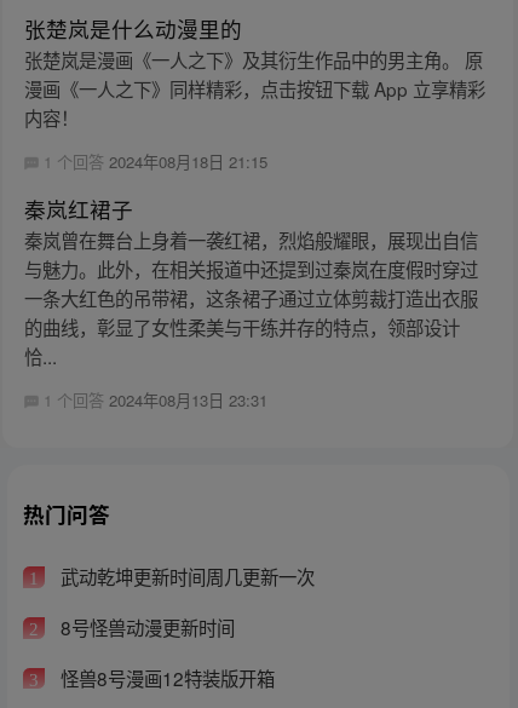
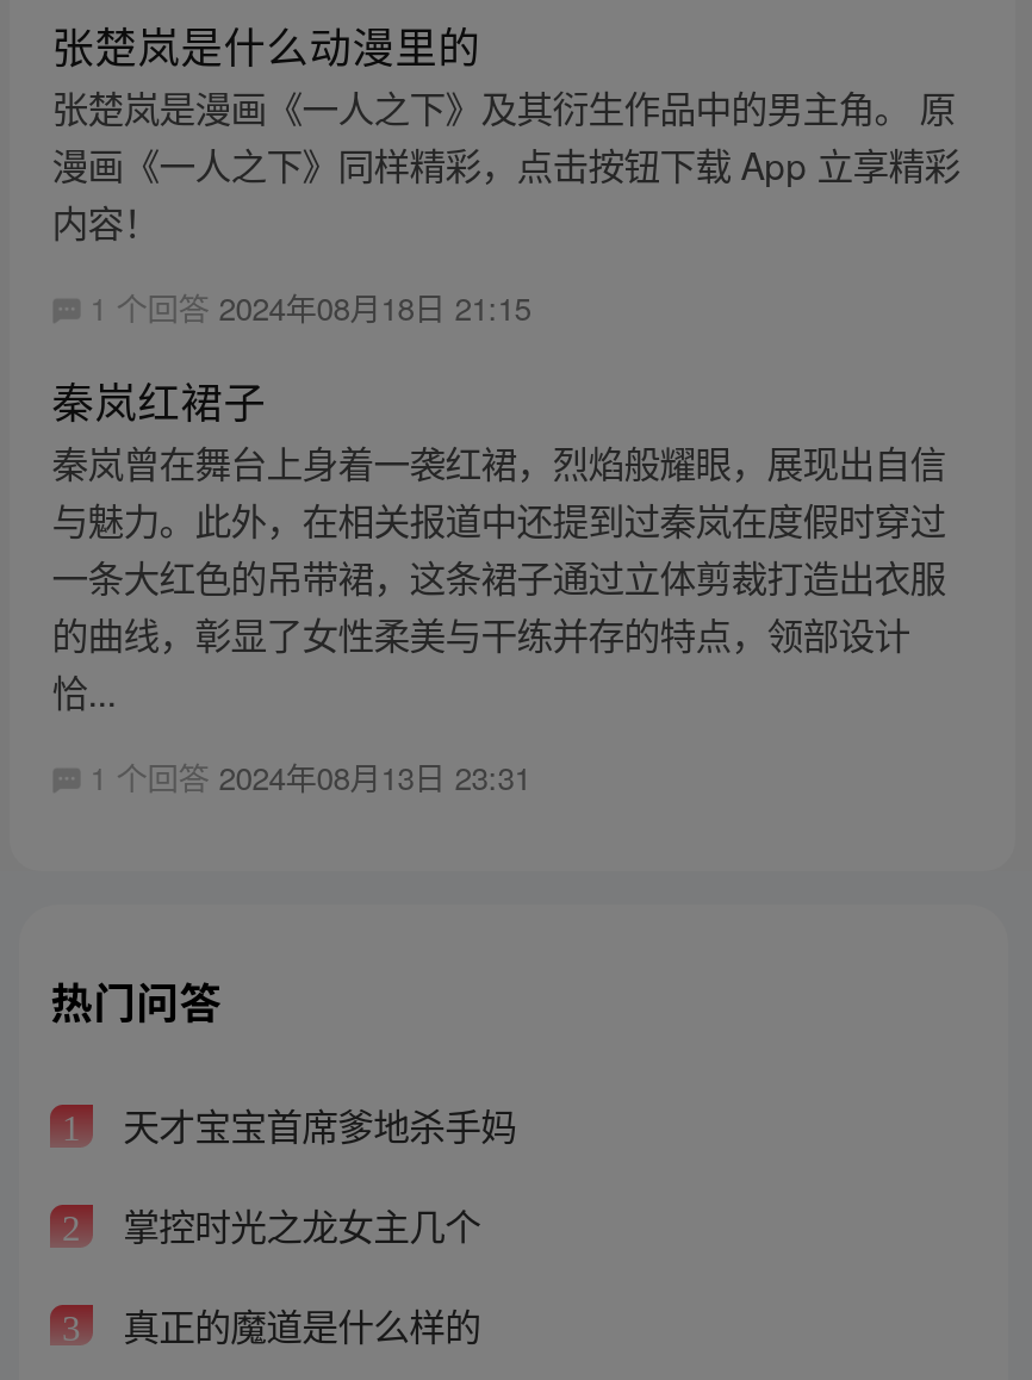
[55,563,314,590] 武动乾坤更新时间周几更新一次 -> [113,1099,516,1151] 天才宝宝首席爹地杀手妈
[55,614,234,640] 8号怪兽动漫更新时间 -> [113,1198,480,1250] 掌控时光之龙女主几个
[55,664,274,691] 怪兽8号漫画12特装版开箱 -> [113,1297,480,1349] 真正的魔道是什么样的

